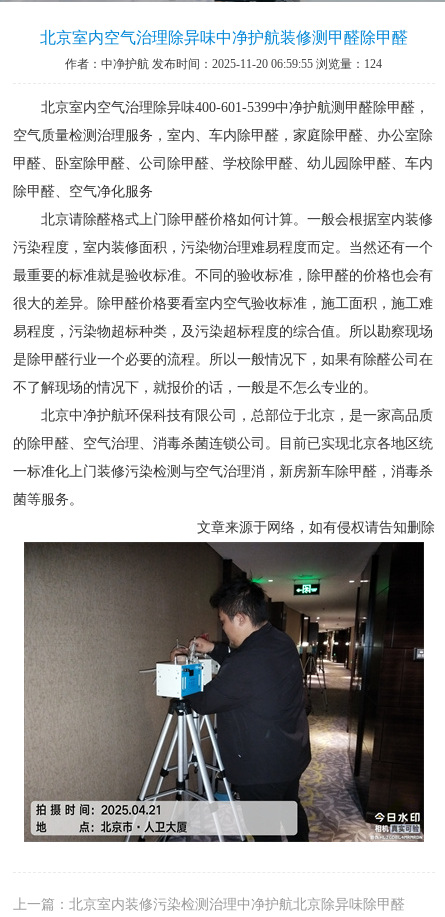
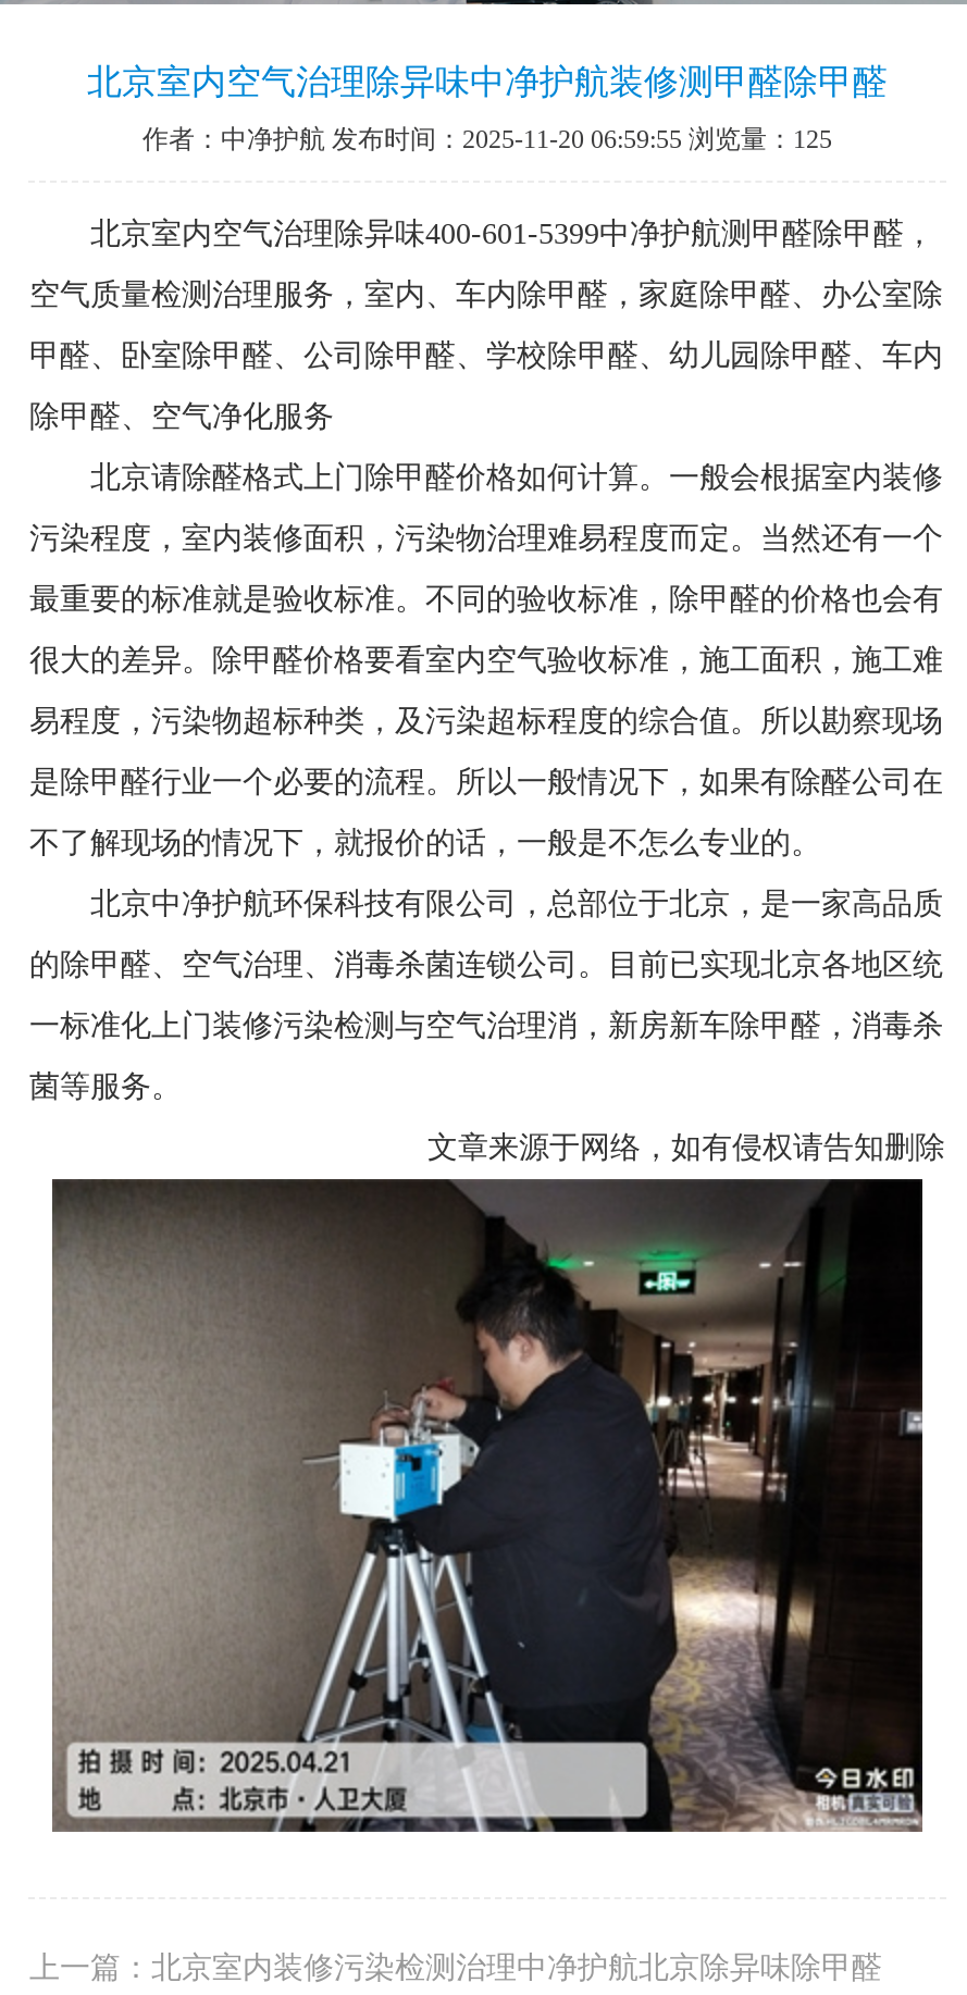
[65,57,382,71] 作者：中净护航 发布时间：2025-11-20 06:59:55 浏览量：124 -> [142,124,832,154] 作者：中净护航 发布时间：2025-11-20 06:59:55 浏览量：125

